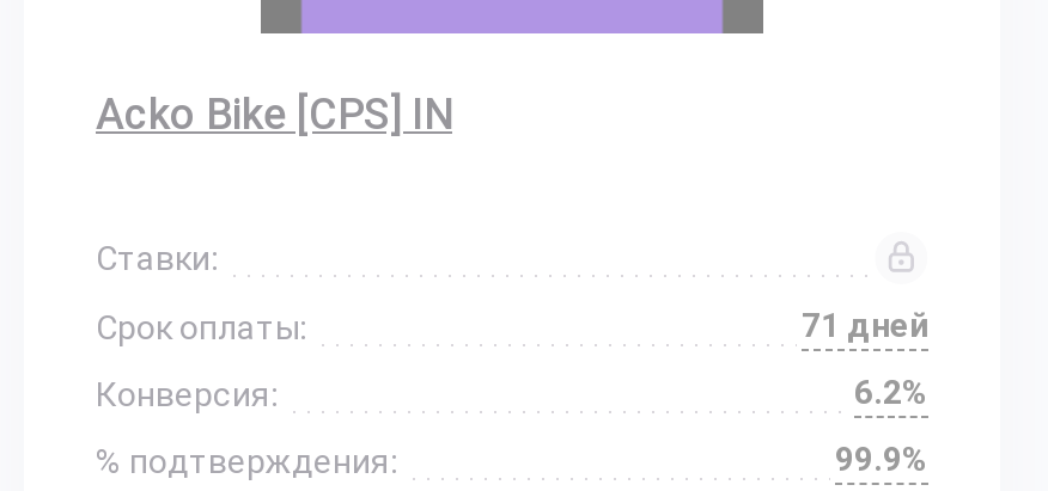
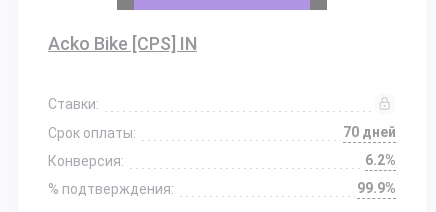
[802,306,928,344] 71 дней -> [343,124,396,140] 70 дней

